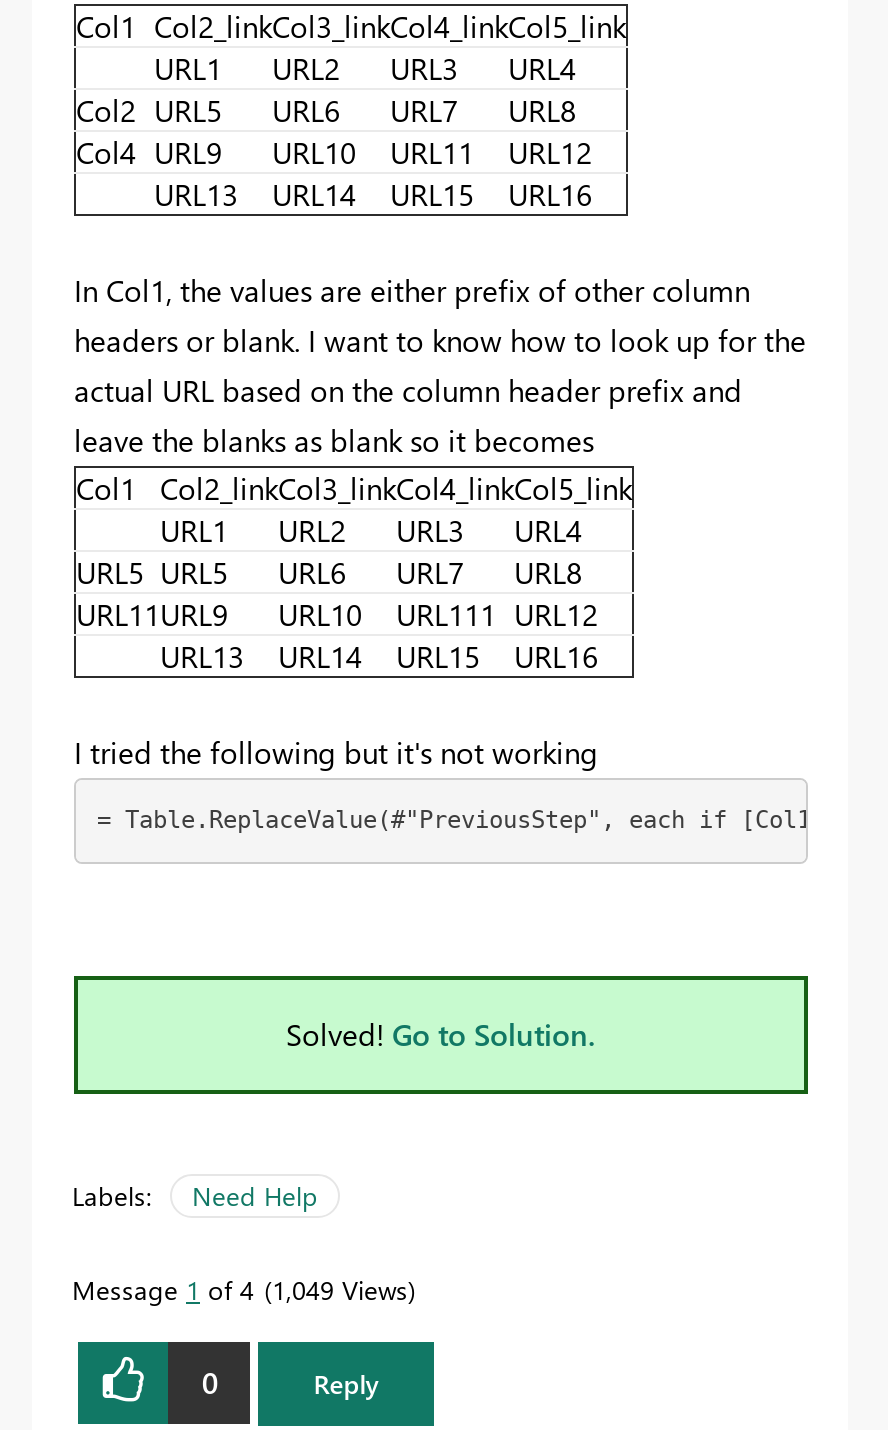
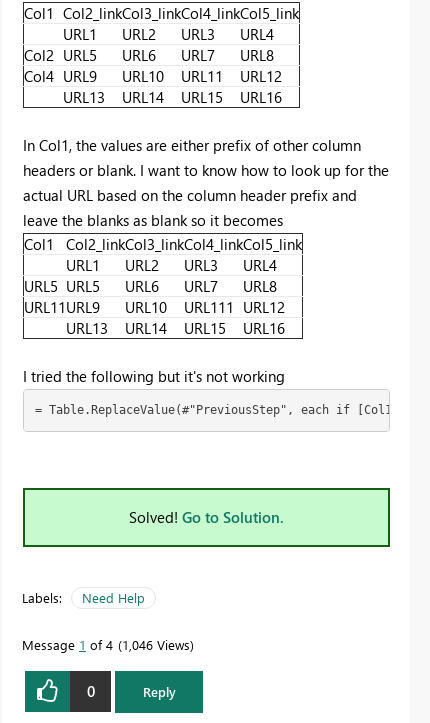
[72,1271,408,1305] Message 1 of 4 1,049 Views -> [22,636,190,653] Message 1 of 4 1,046 Views

